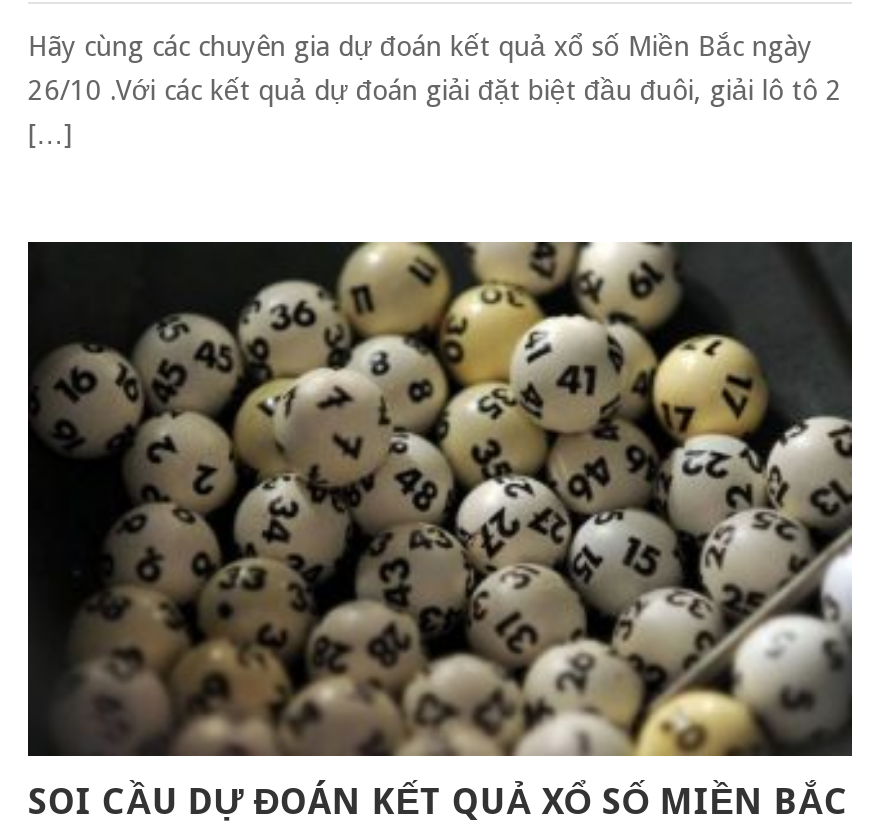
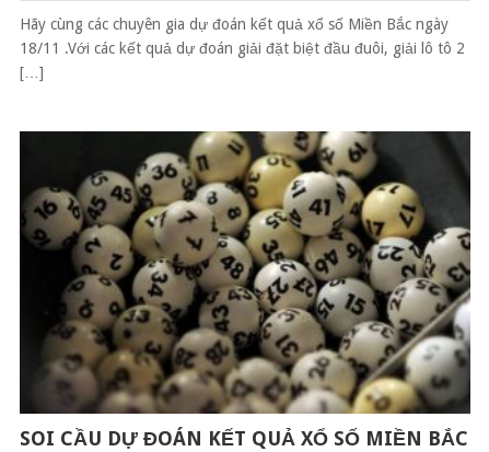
[28,73,842,105] 26/10 .Với các kết quả dự đoán giải đặt biệt đầu đuôi, giải lô tô 2 -> [20,40,465,57] 18/11 .Với các kết quả dự đoán giải đặt biệt đầu đuôi, giải lô tô 2

